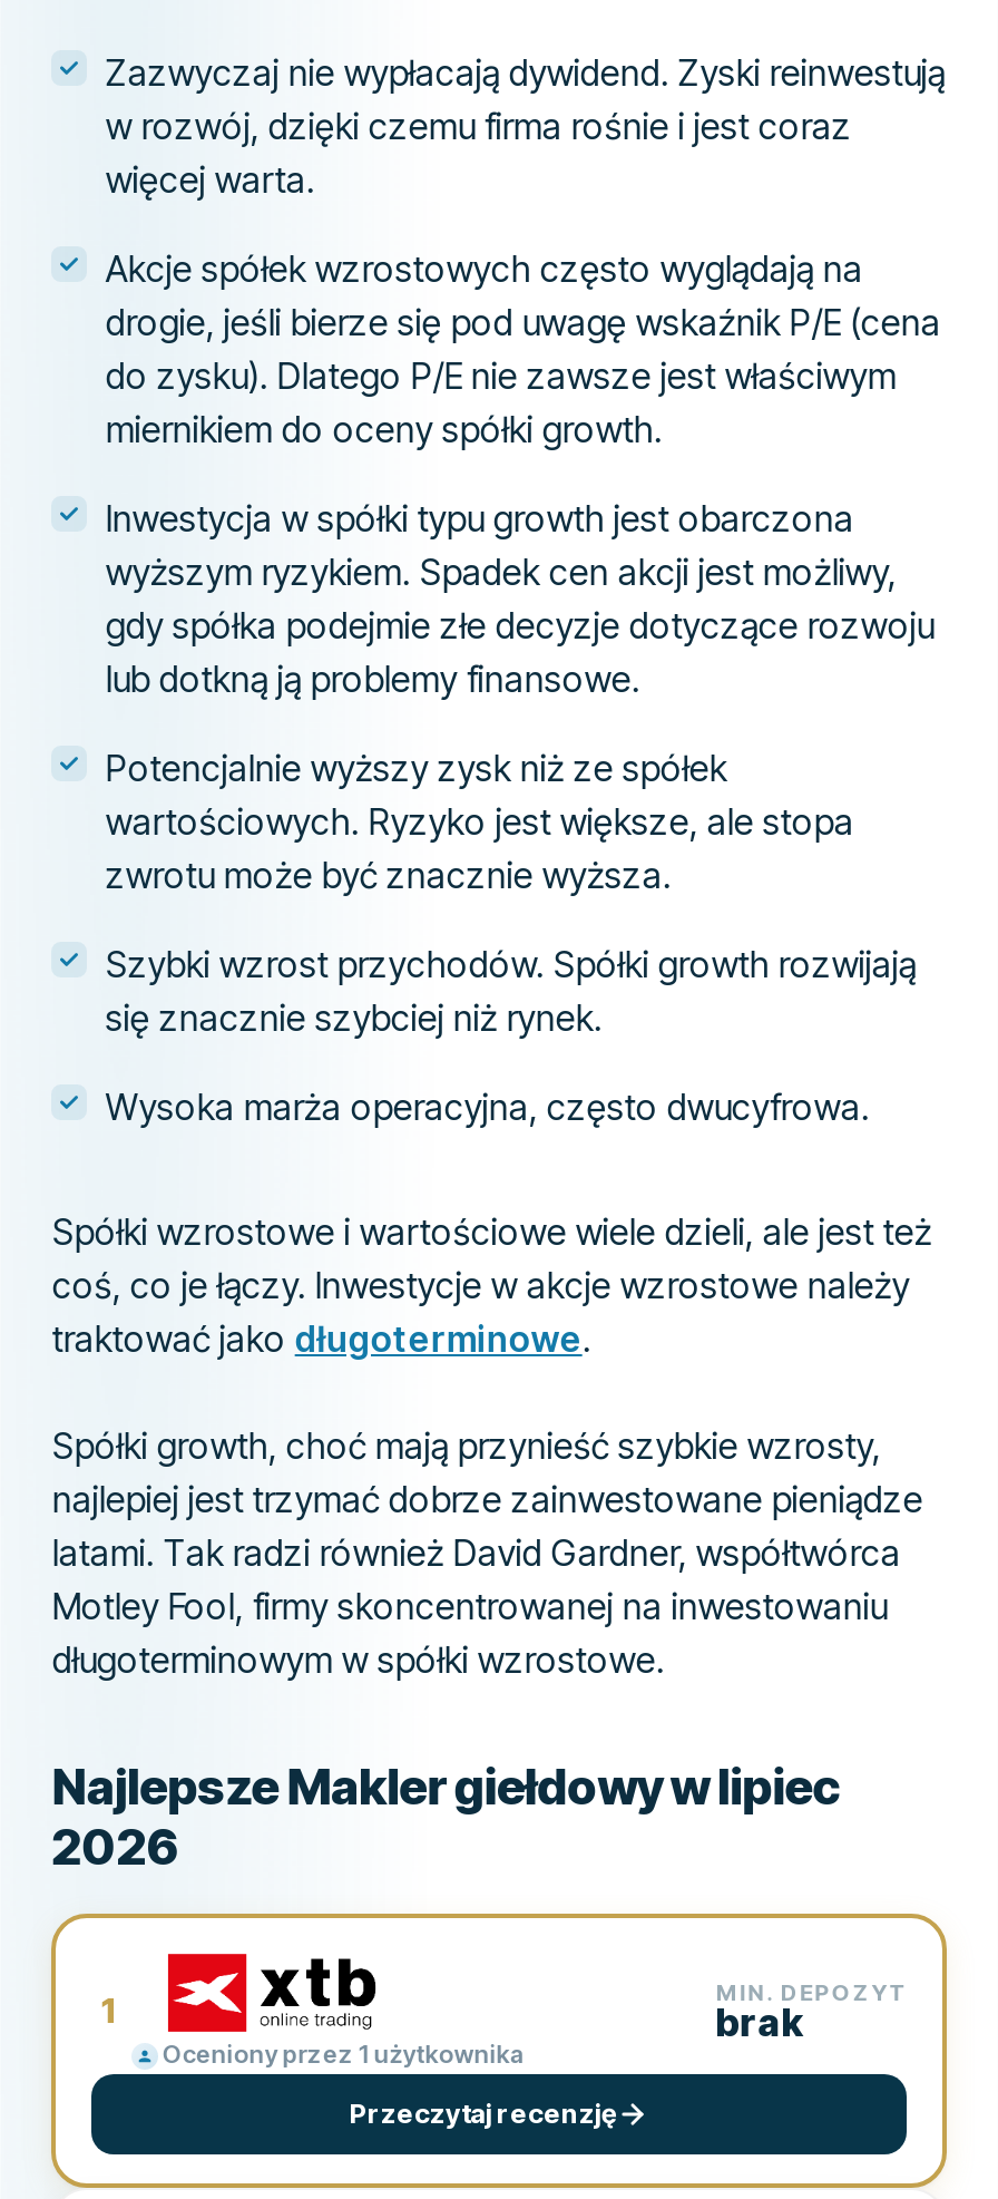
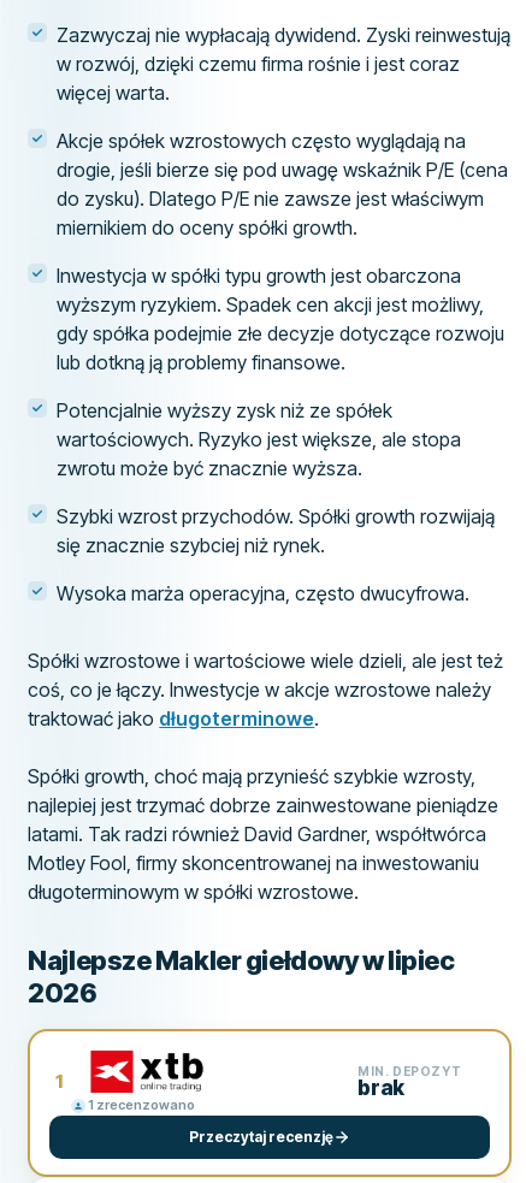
[162,2039,525,2070] Oceniony przez 1 użytkownika -> [88,1096,195,1113] 1 zrecenzowano

